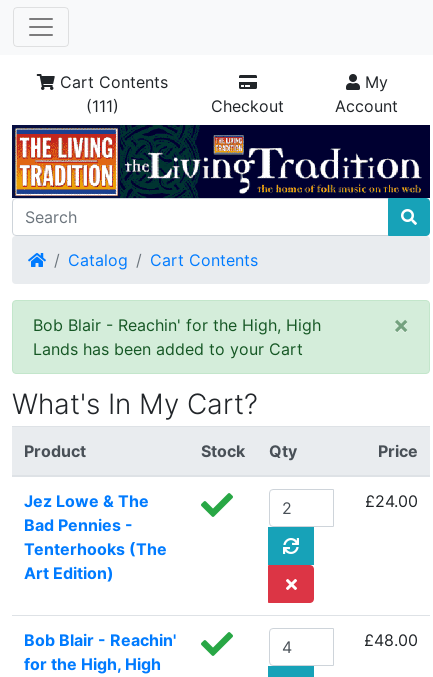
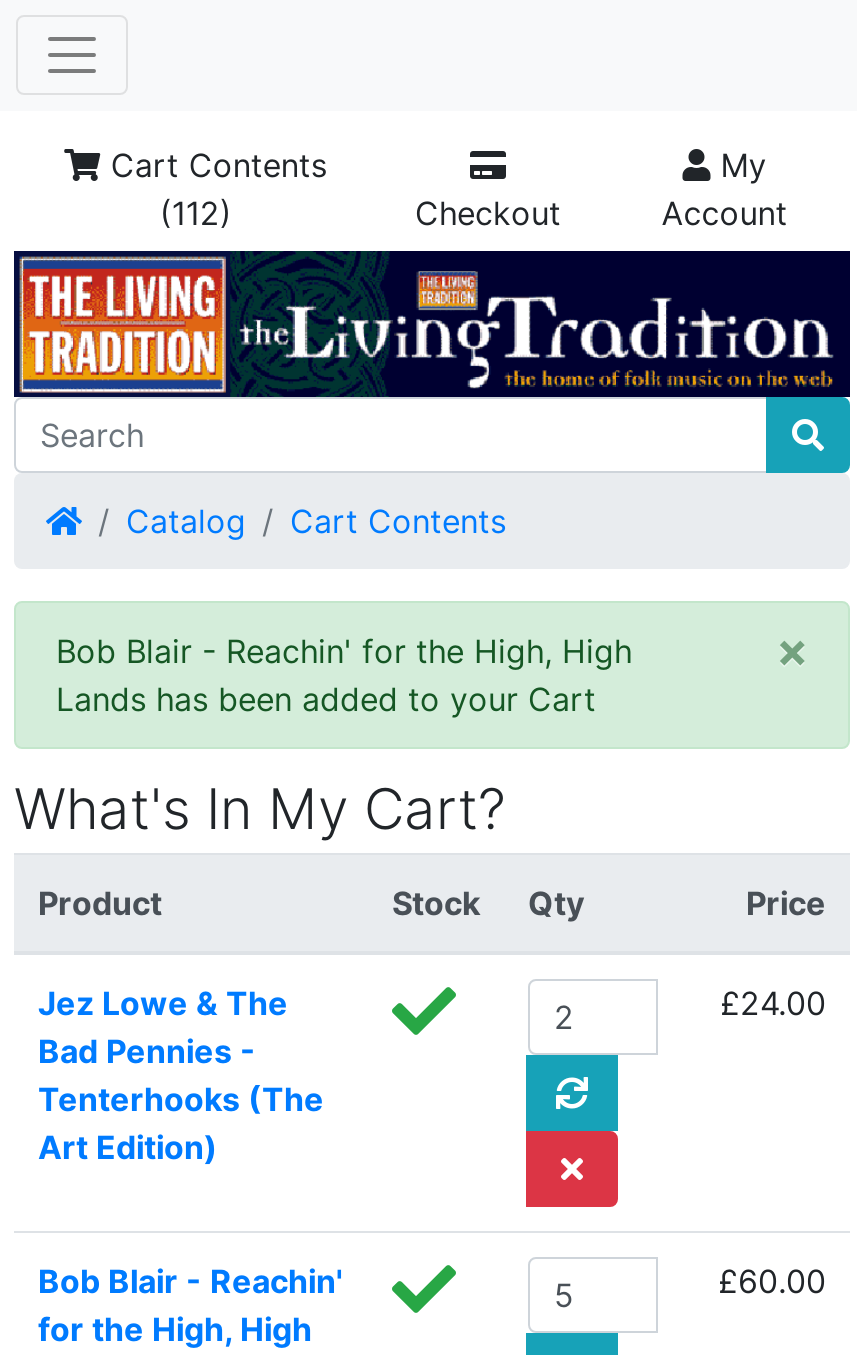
[86,96,119,116] (111) -> [160,193,232,233] (112)
[364,630,418,650] £48.00 -> [718,1261,826,1301] £60.00

